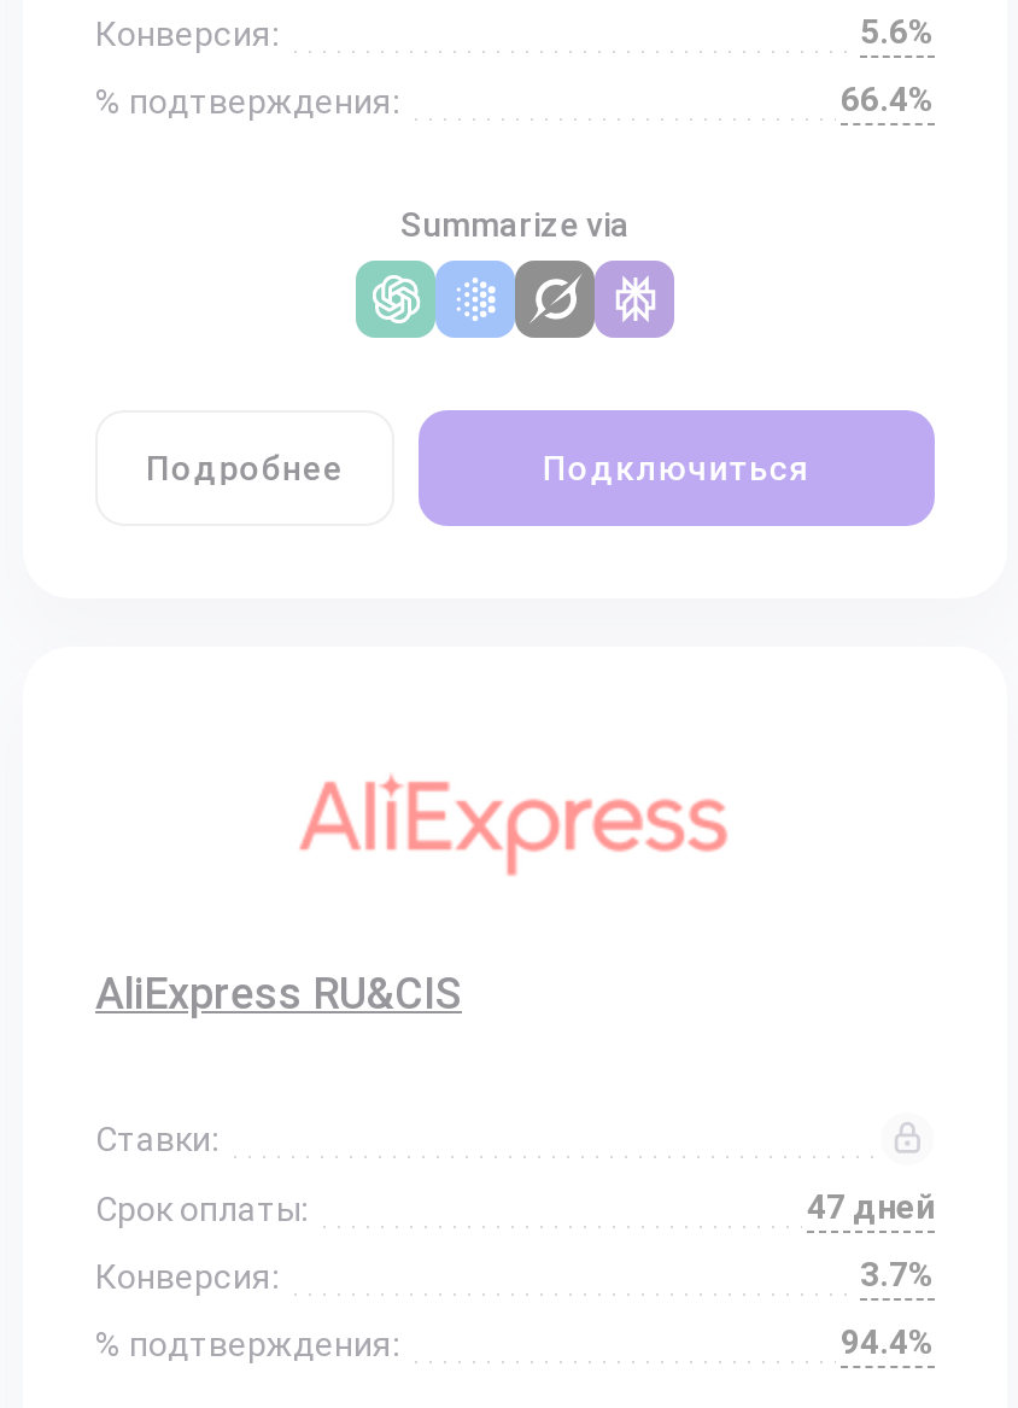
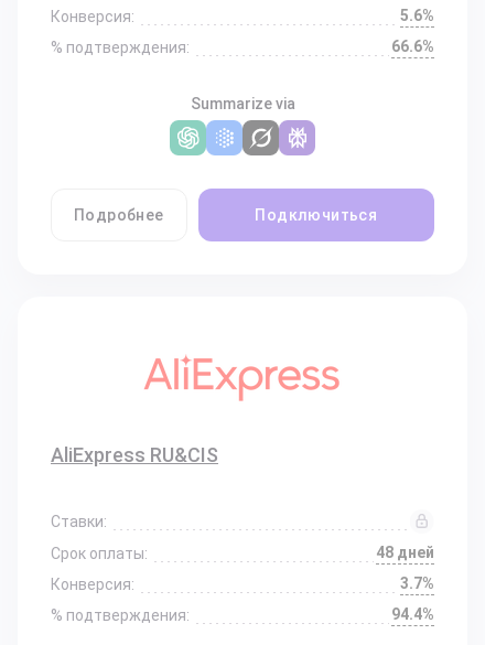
[841,80,935,118] 66.4% -> [391,37,434,55] 66.6%
[807,1187,935,1226] 47 дней -> [376,544,434,561] 48 дней

